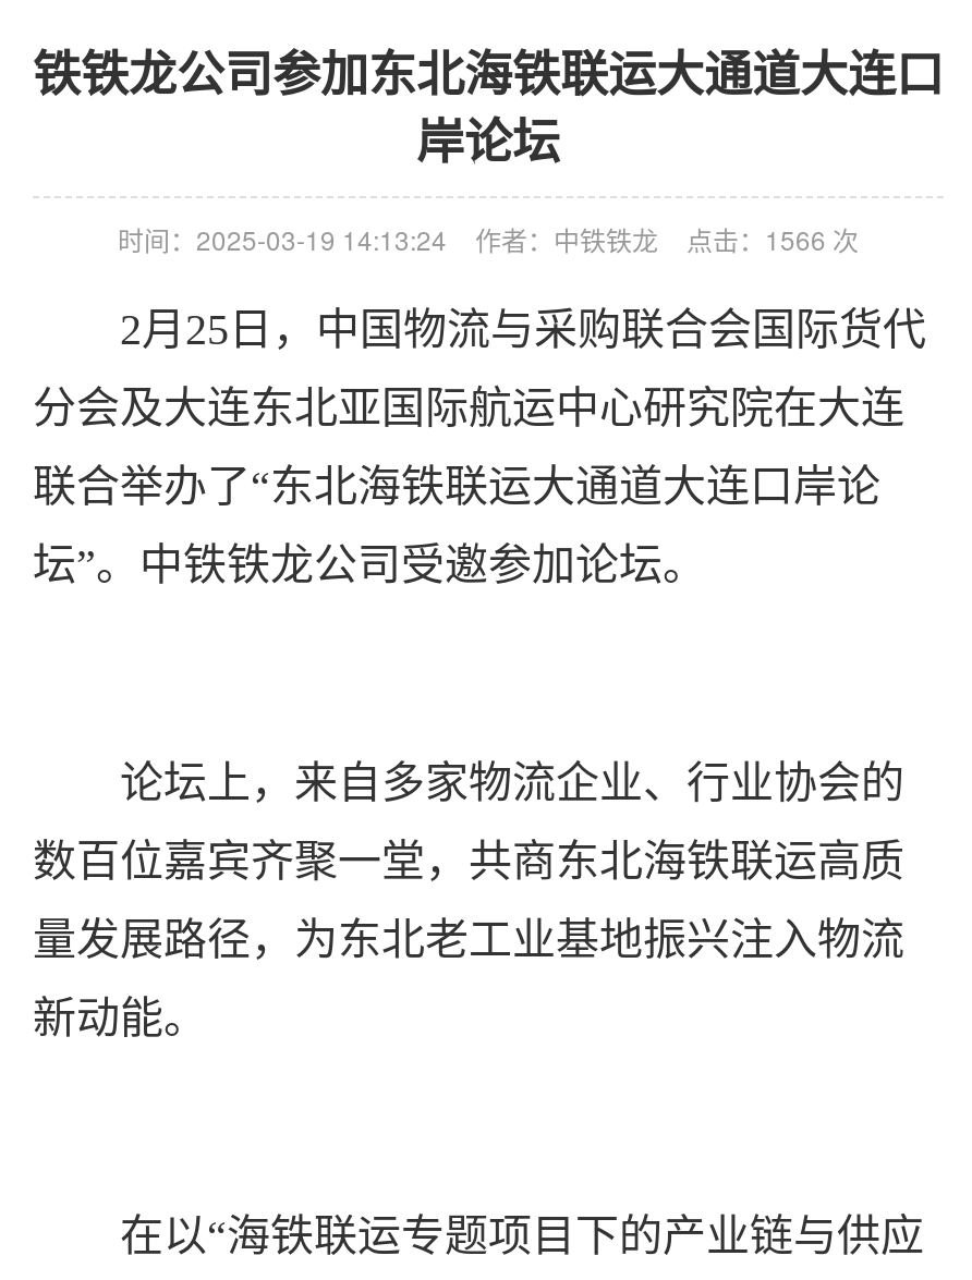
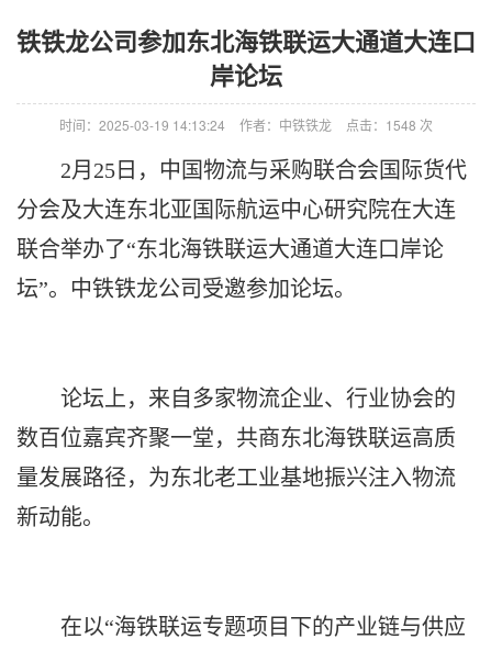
[118,220,859,257] 时间：2025-03-19 14:13:24 作者：中铁铁龙 点击：1566 次 -> [59,115,433,134] 时间：2025-03-19 14:13:24 作者：中铁铁龙 点击：1548 次

